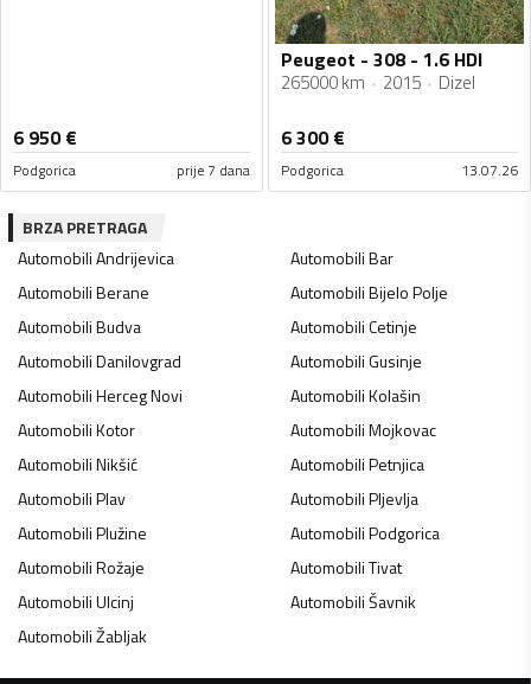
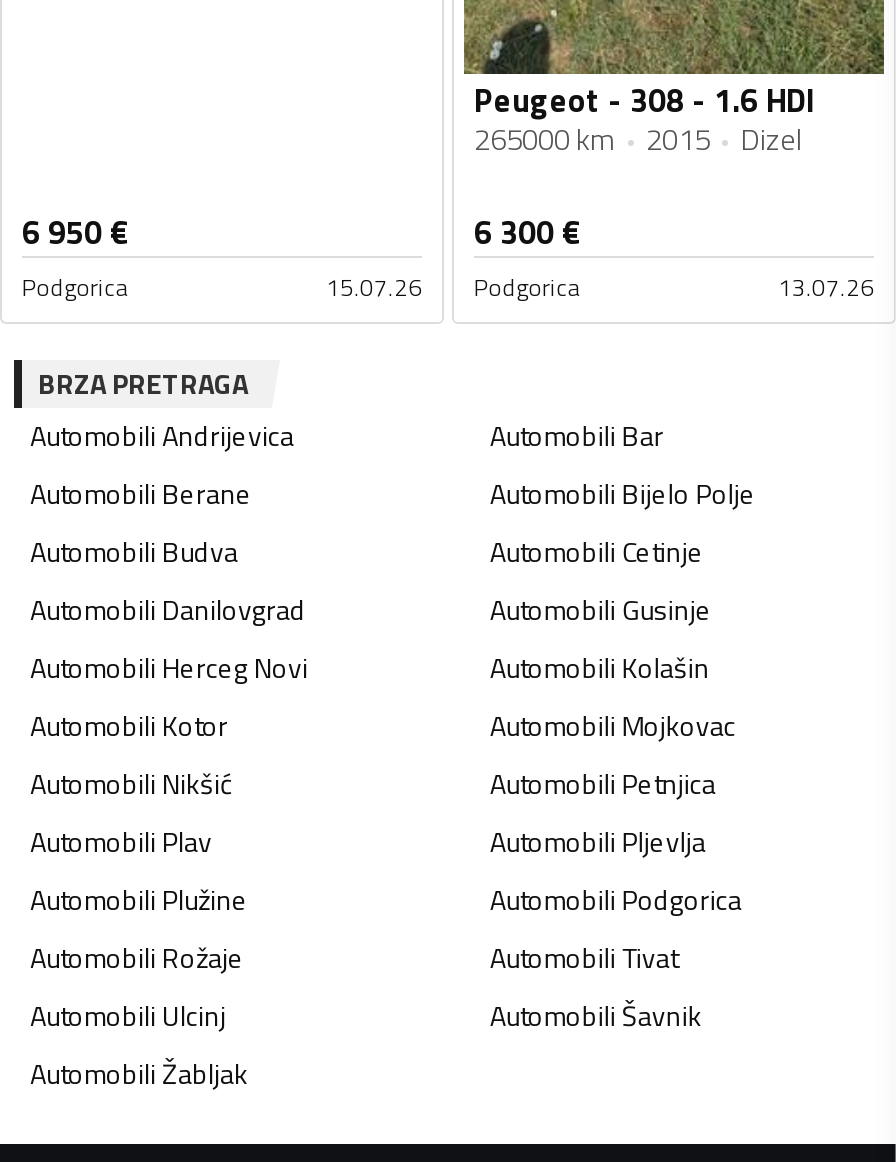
[177,159,344,181] prije 7 dana Podgorica -> [326,268,580,306] 15.07.26 Podgorica

